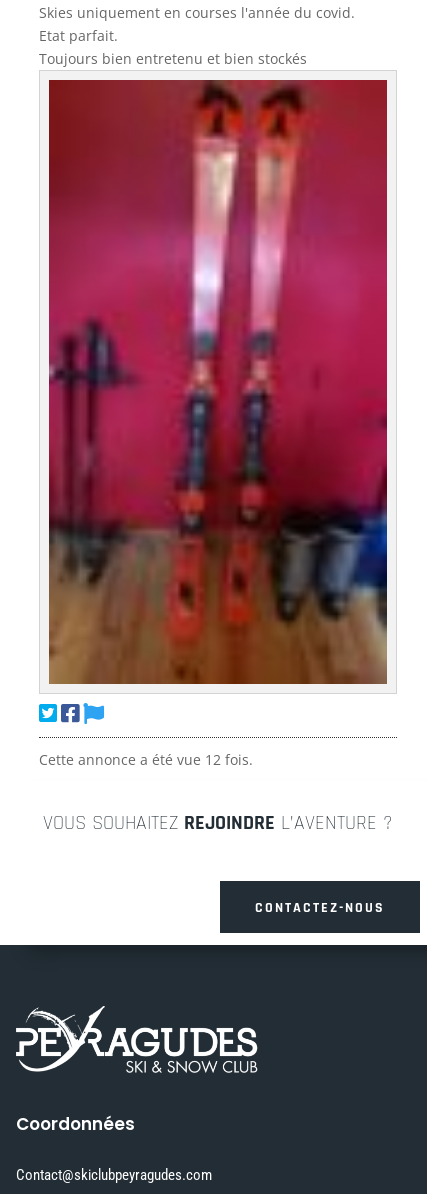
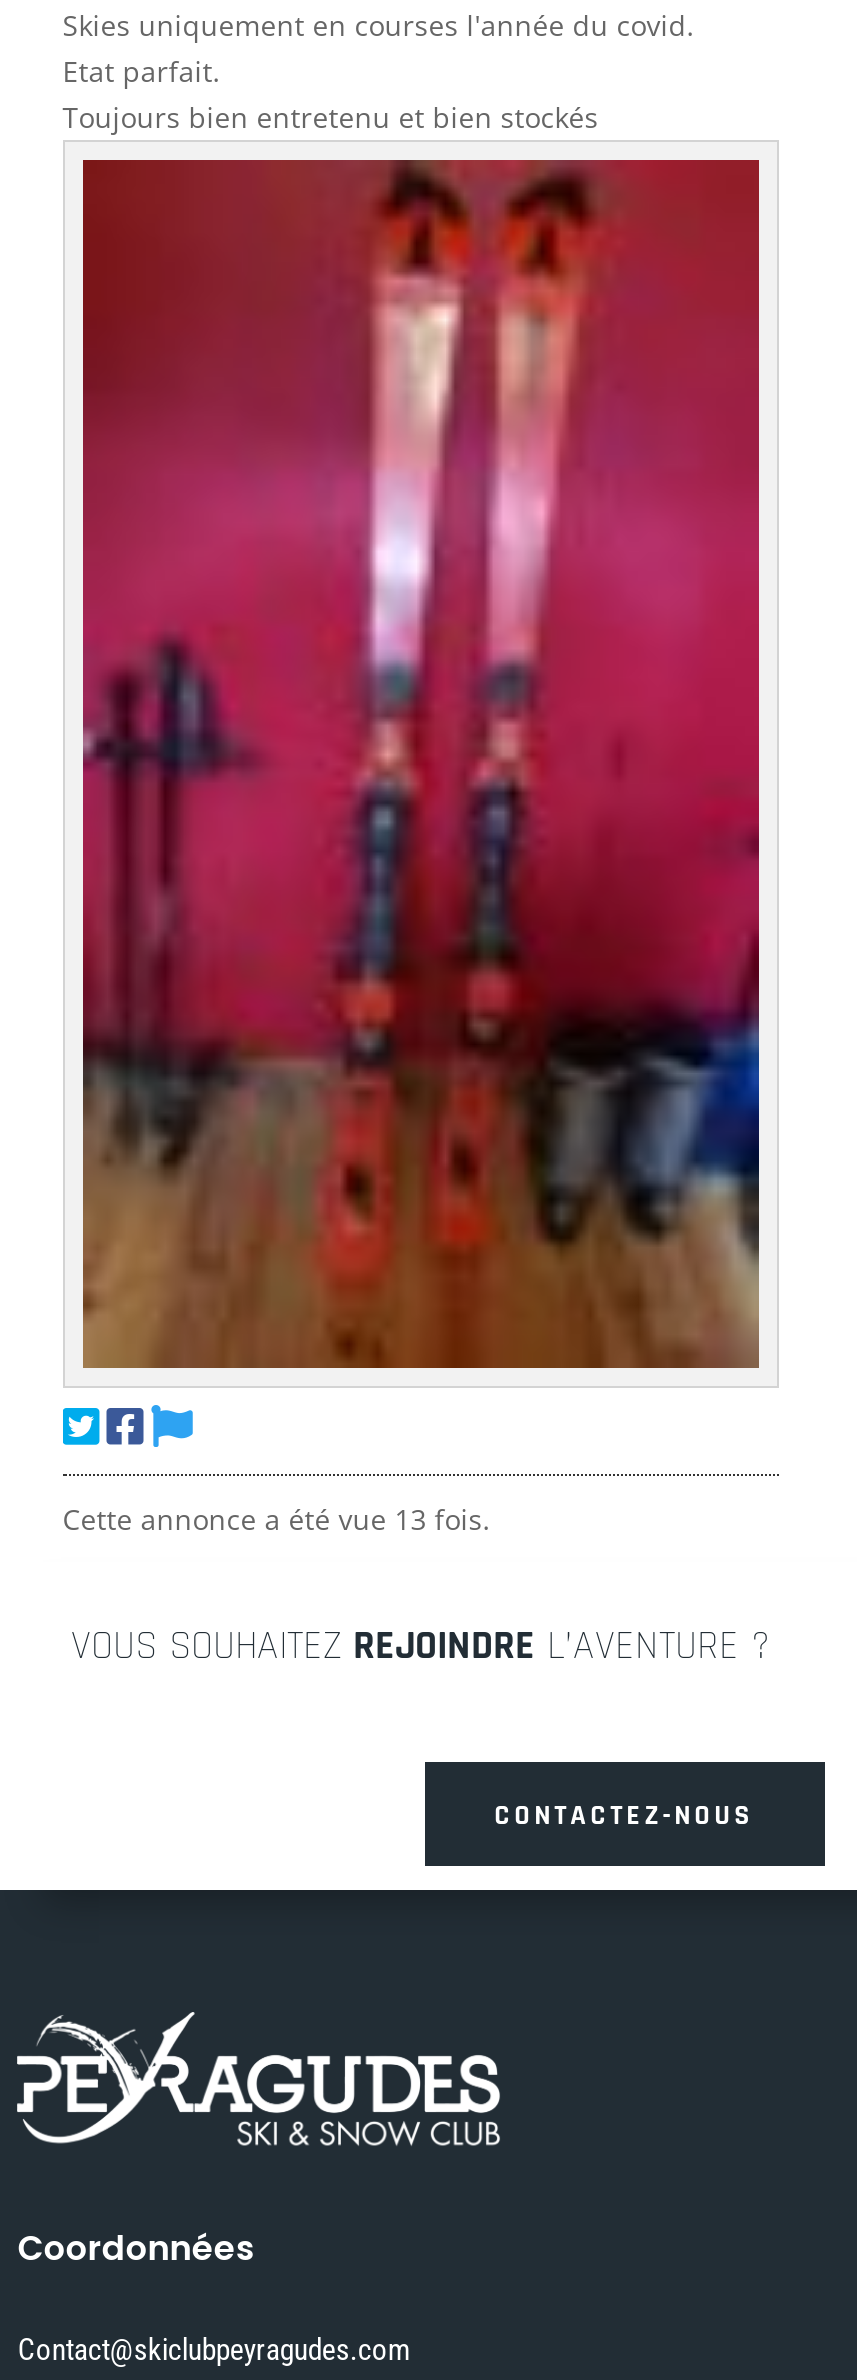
[39,750,253,769] Cette annonce a été vue 12 fois. -> [63,1500,491,1538] Cette annonce a été vue 13 fois.

